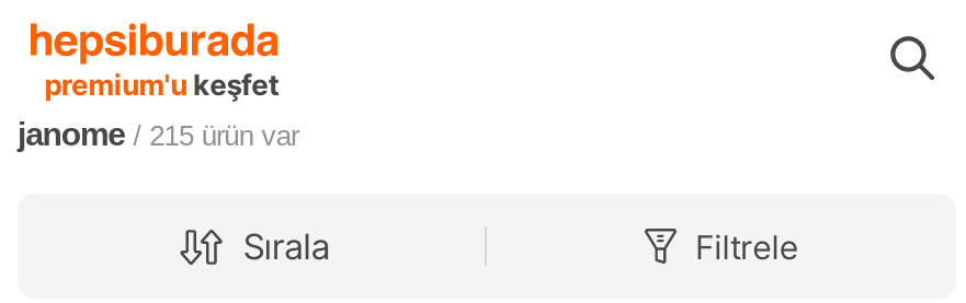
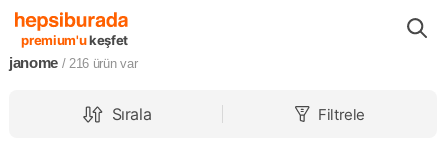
[18,115,299,152] janome / 215 ürün var -> [9,54,137,71] janome / 216 ürün var

